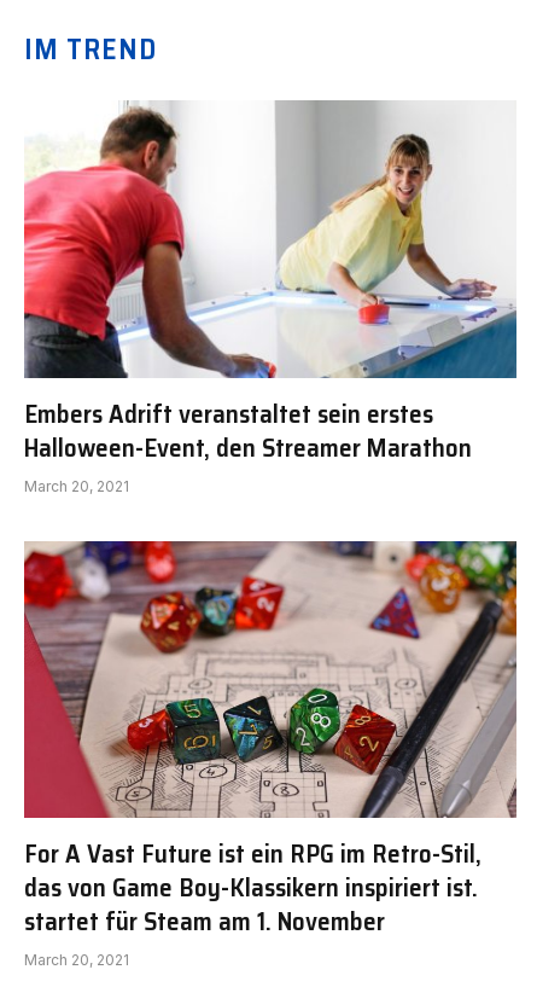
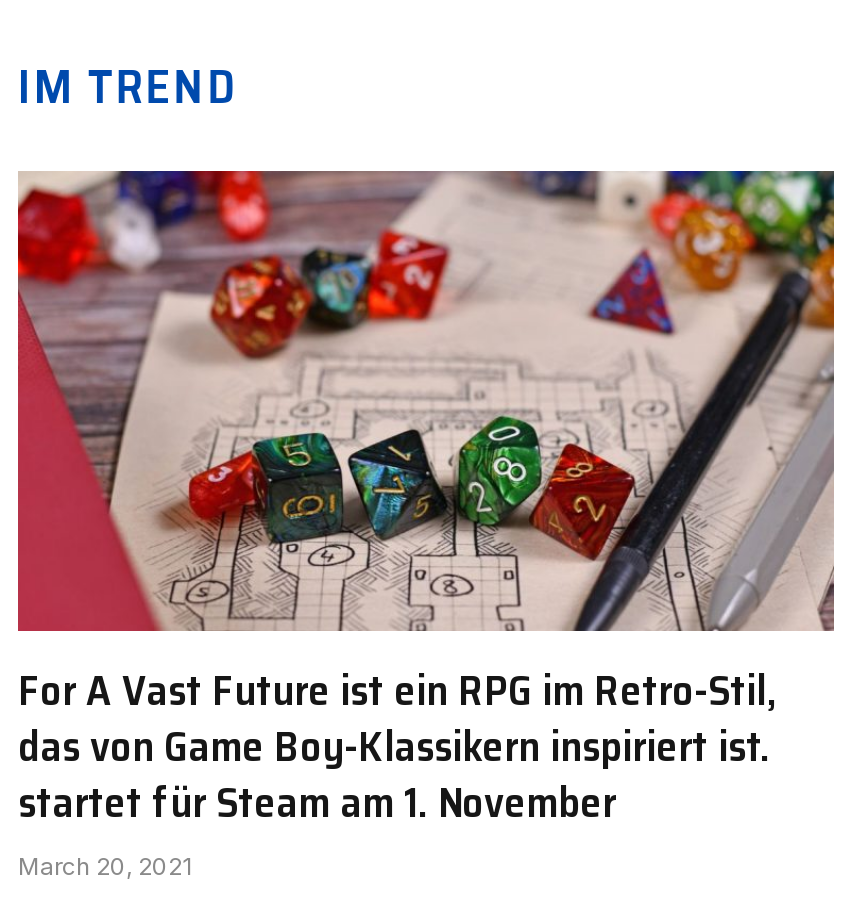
[23,100,518,495] [image] | Embers Adrift veranstaltet sein erstes | Halloween-Event, den Streamer Marathon | March 20, 2021 -> none

